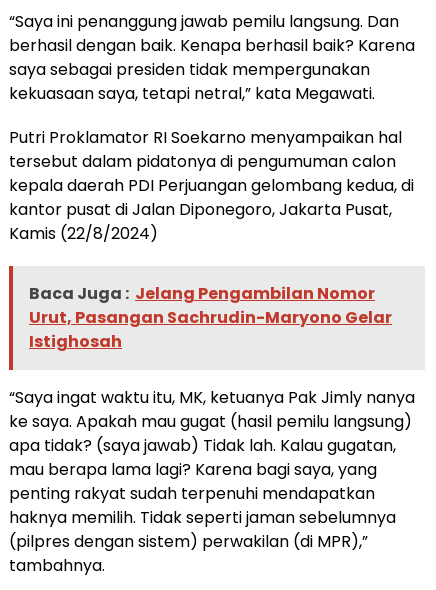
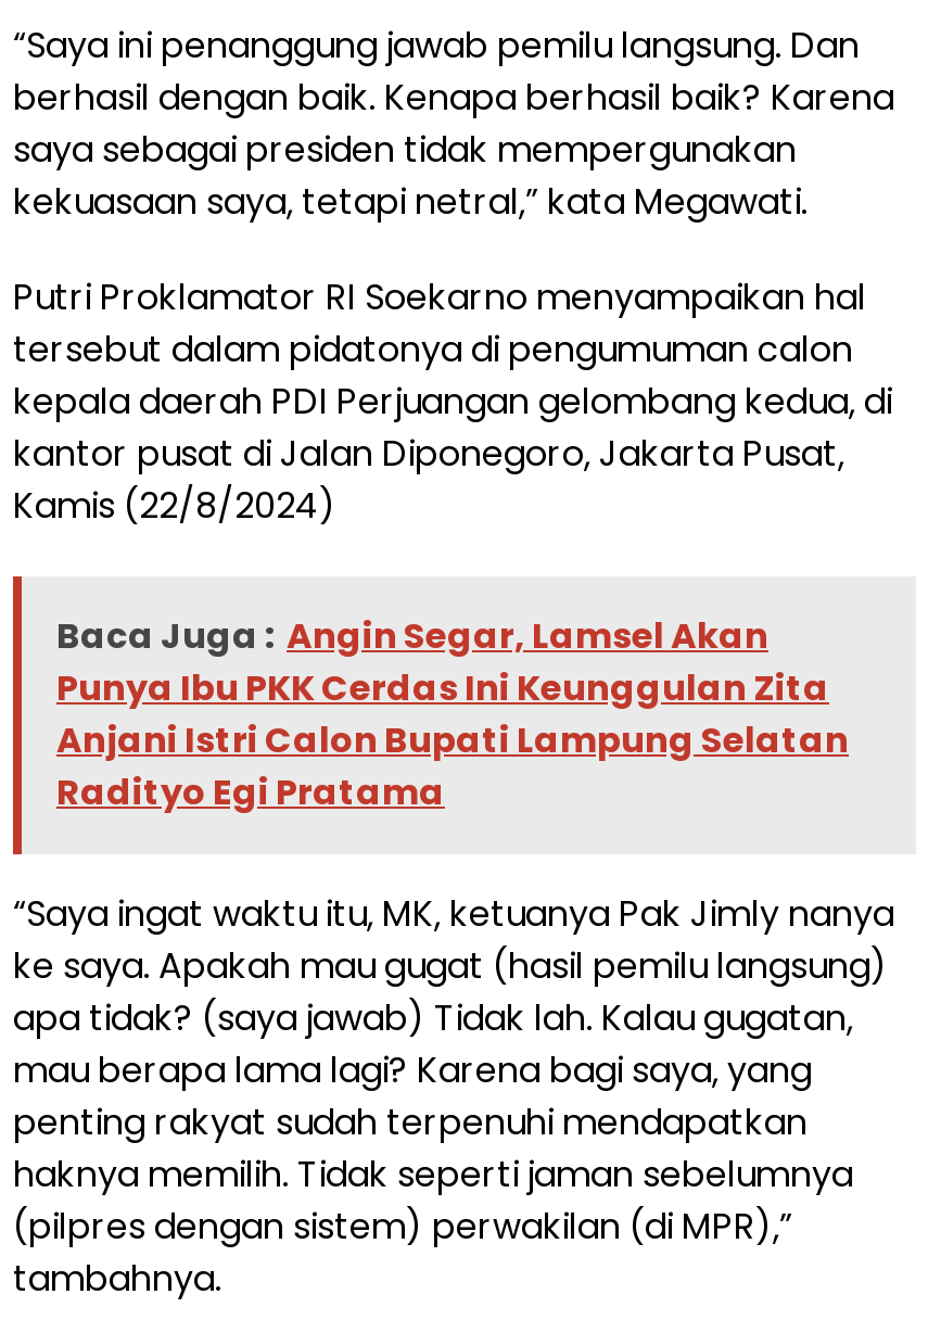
[29,282,392,353] Baca Juga : Jelang Pengambilan Nomor | Urut, Pasangan Sachrudin-Maryono Gelar | Istighosah -> [56,611,849,817] Baca Juga : Angin Segar, Lamsel Akan | Punya Ibu PKK Cerdas Ini Keunggulan Zita | Anjani Istri Calon Bupati Lampung Selatan | Radityo Egi Pratama

